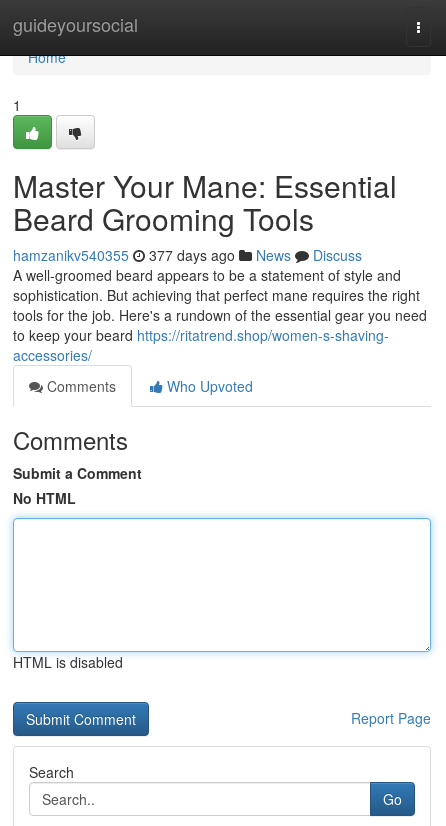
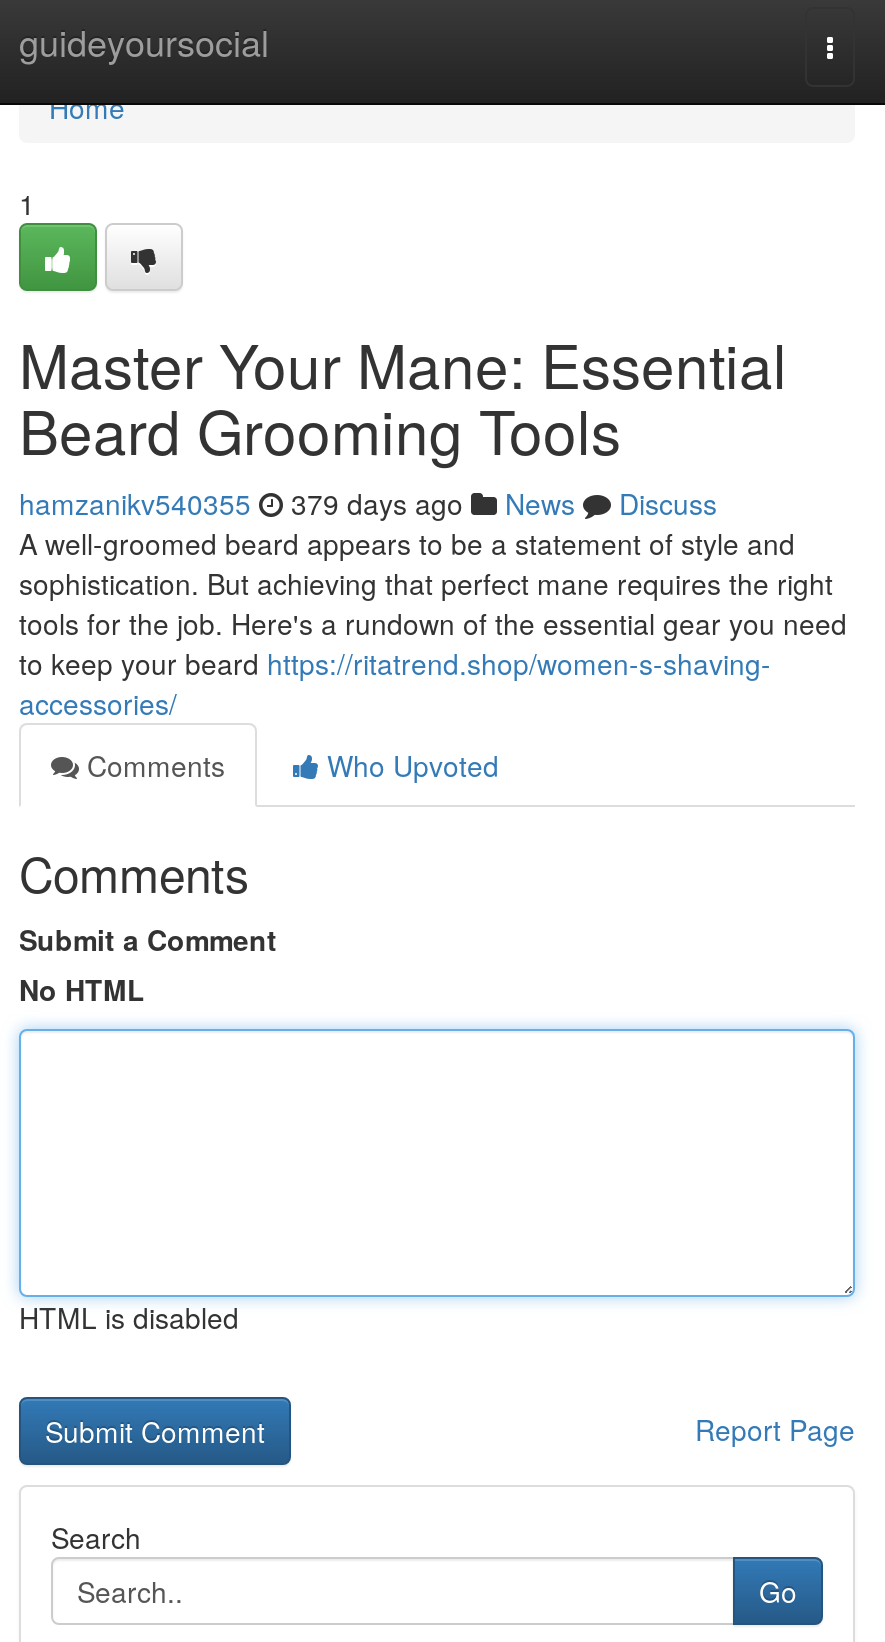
[13,245,362,265] hamzanikv540355 377 days ago News Discuss -> [19,483,717,523] hamzanikv540355 379 days ago News Discuss

